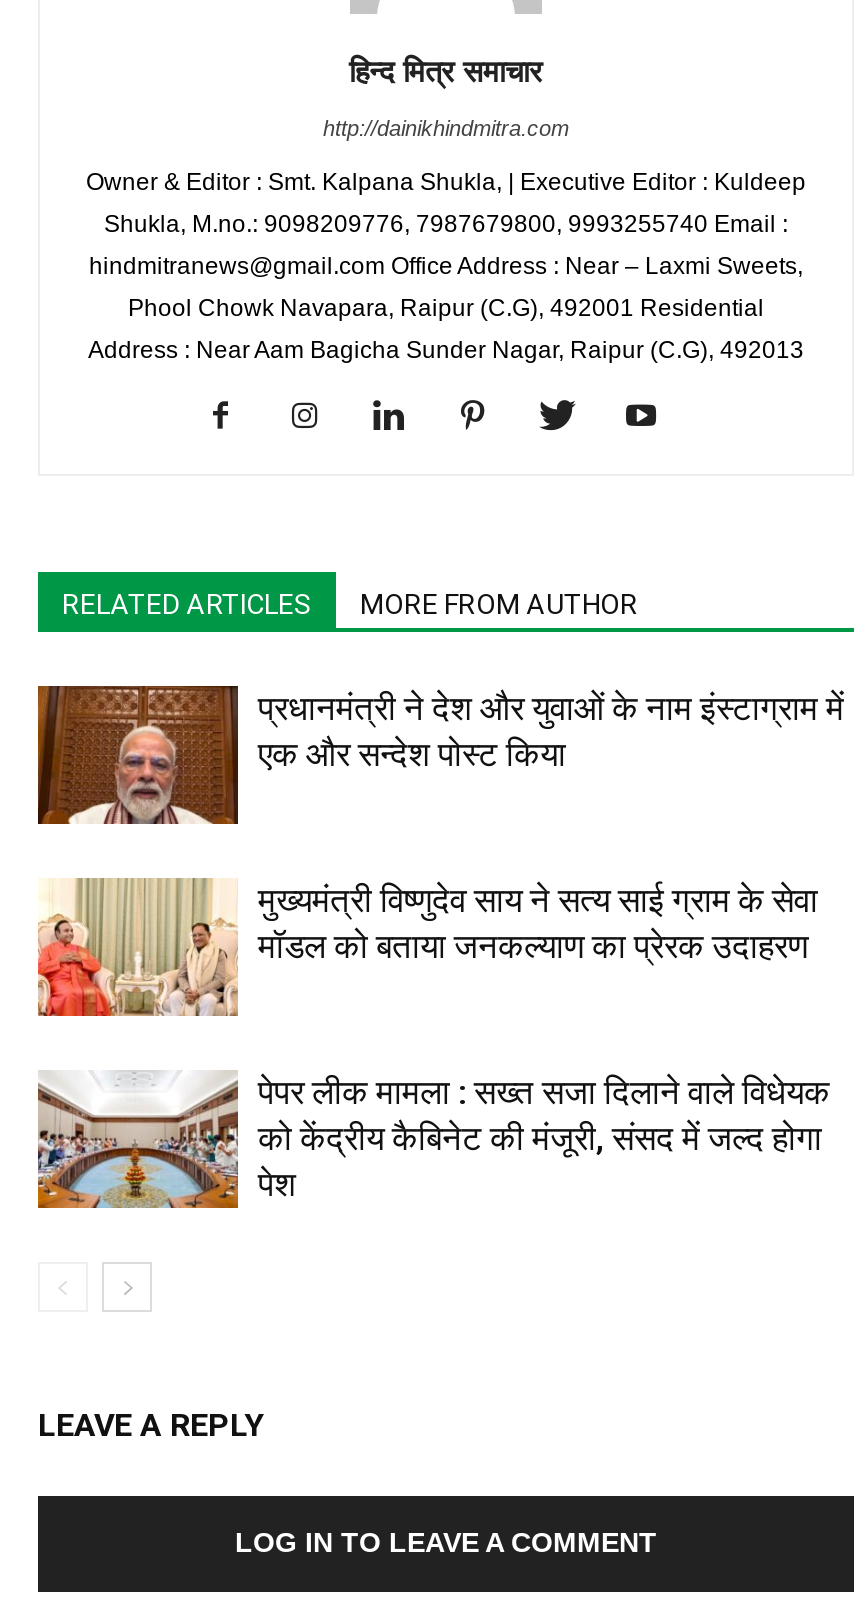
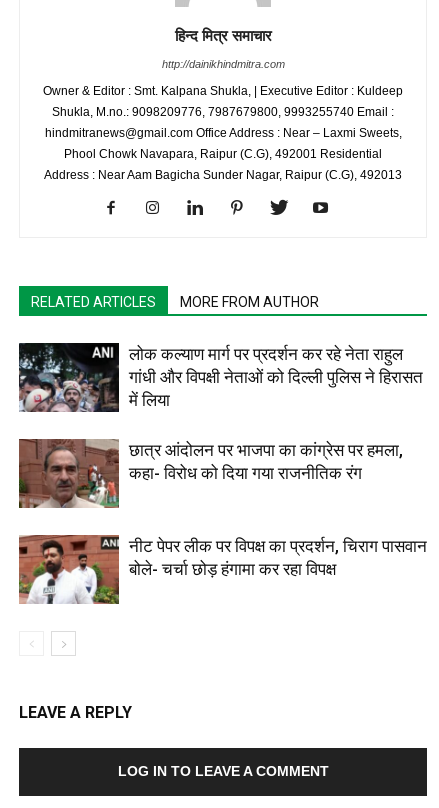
[36,684,844,826] [image] | प्रधानमंत्री ने देश और युवाओं के नाम इंस्टाग्राम में | एक और सन्देश पोस्ट किया -> [18,342,423,413] [image] | लोक कल्याण मार्ग पर प्रदर्शन कर रहे नेता राहुल | गांधी और विपक्षी नेताओं को दिल्ली पुलिस ने हिरासत | में लिया
[36,878,818,1018] [image] | मुख्यमंत्री विष्णुदेव साय ने सत्य साई ग्राम के सेवा | मॉडल को बताया जनकल्याण का प्रेरक उदाहरण -> [18,438,403,509] [image] | छात्र आंदोलन पर भाजपा का कांग्रेस पर हमला, | कहा- विरोध को दिया गया राजनीतिक रंग
[36,1070,830,1210] [image] | पेपर लीक मामला : सख्त सजा दिलाने वाले विधेयक | को केंद्रीय कैबिनेट की मंजूरी, संसद में जल्द होगा | पेश -> [18,534,427,604] [image] | नीट पेपर लीक पर विपक्ष का प्रदर्शन, चिराग पासवान | बोले- चर्चा छोड़ हंगामा कर रहा विपक्ष

